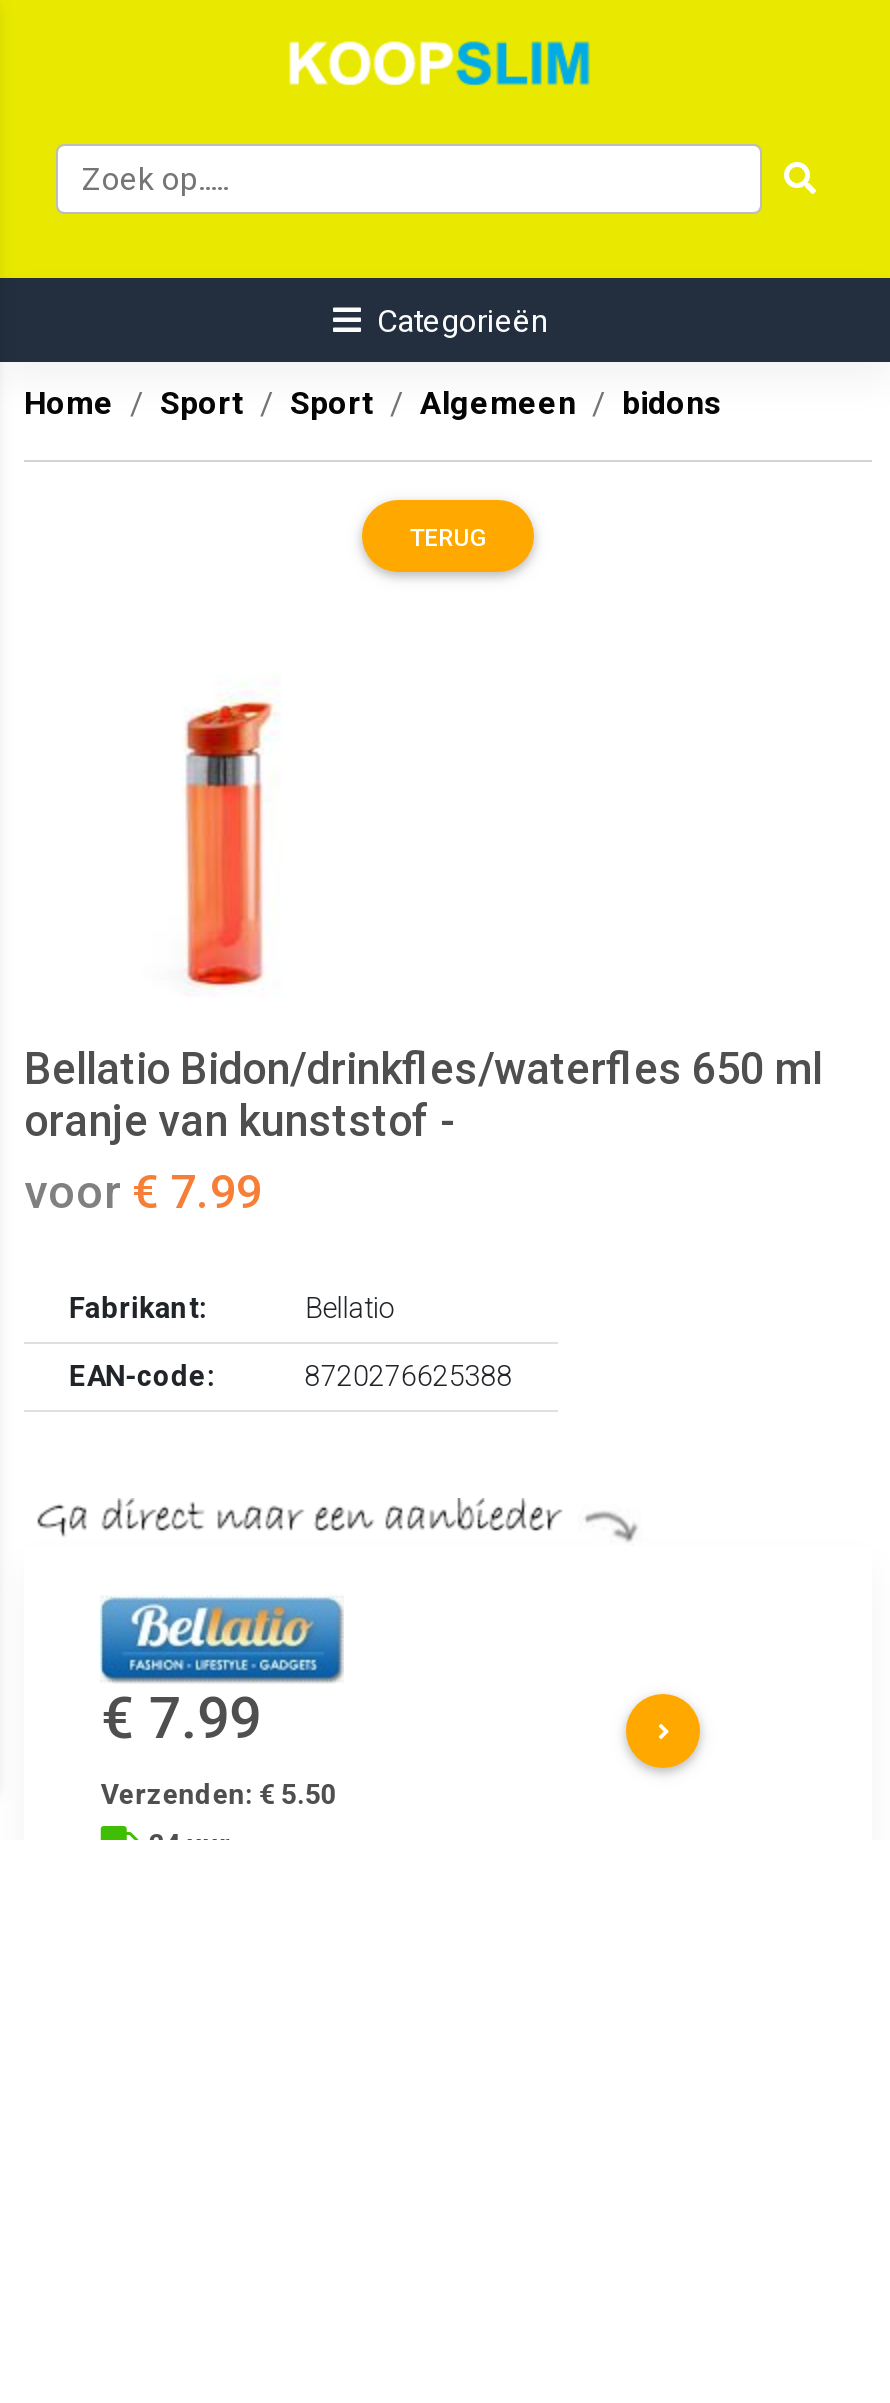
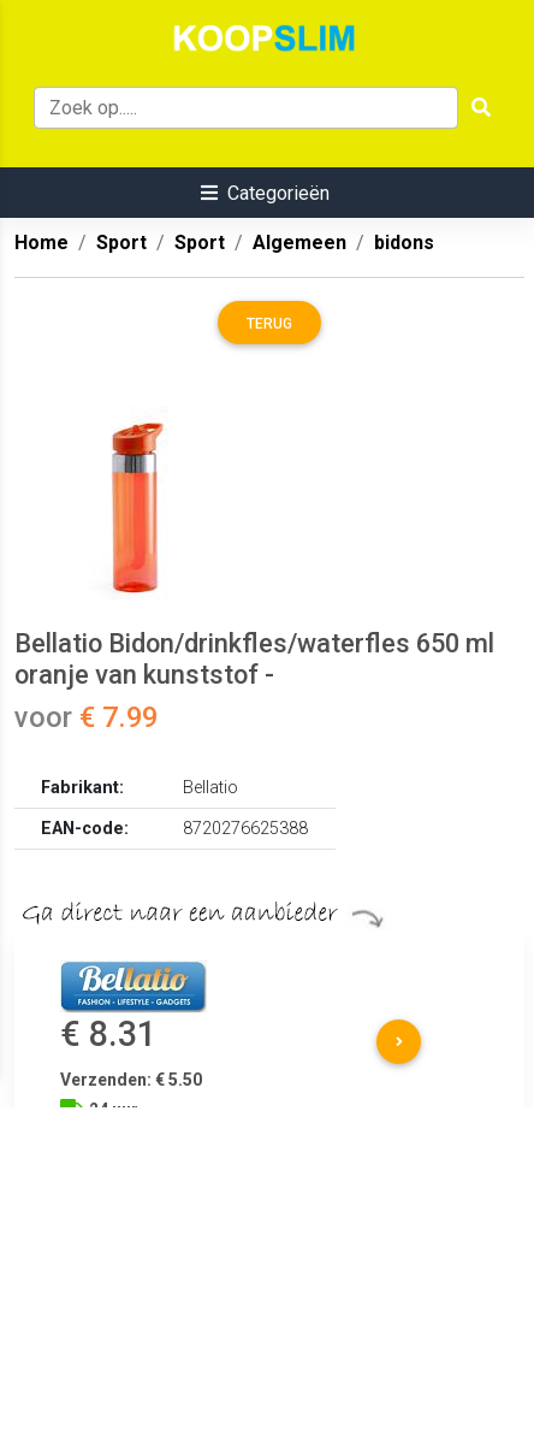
[101,1684,261,1752] € 7.99 -> [61,1013,157,1054] € 8.31

